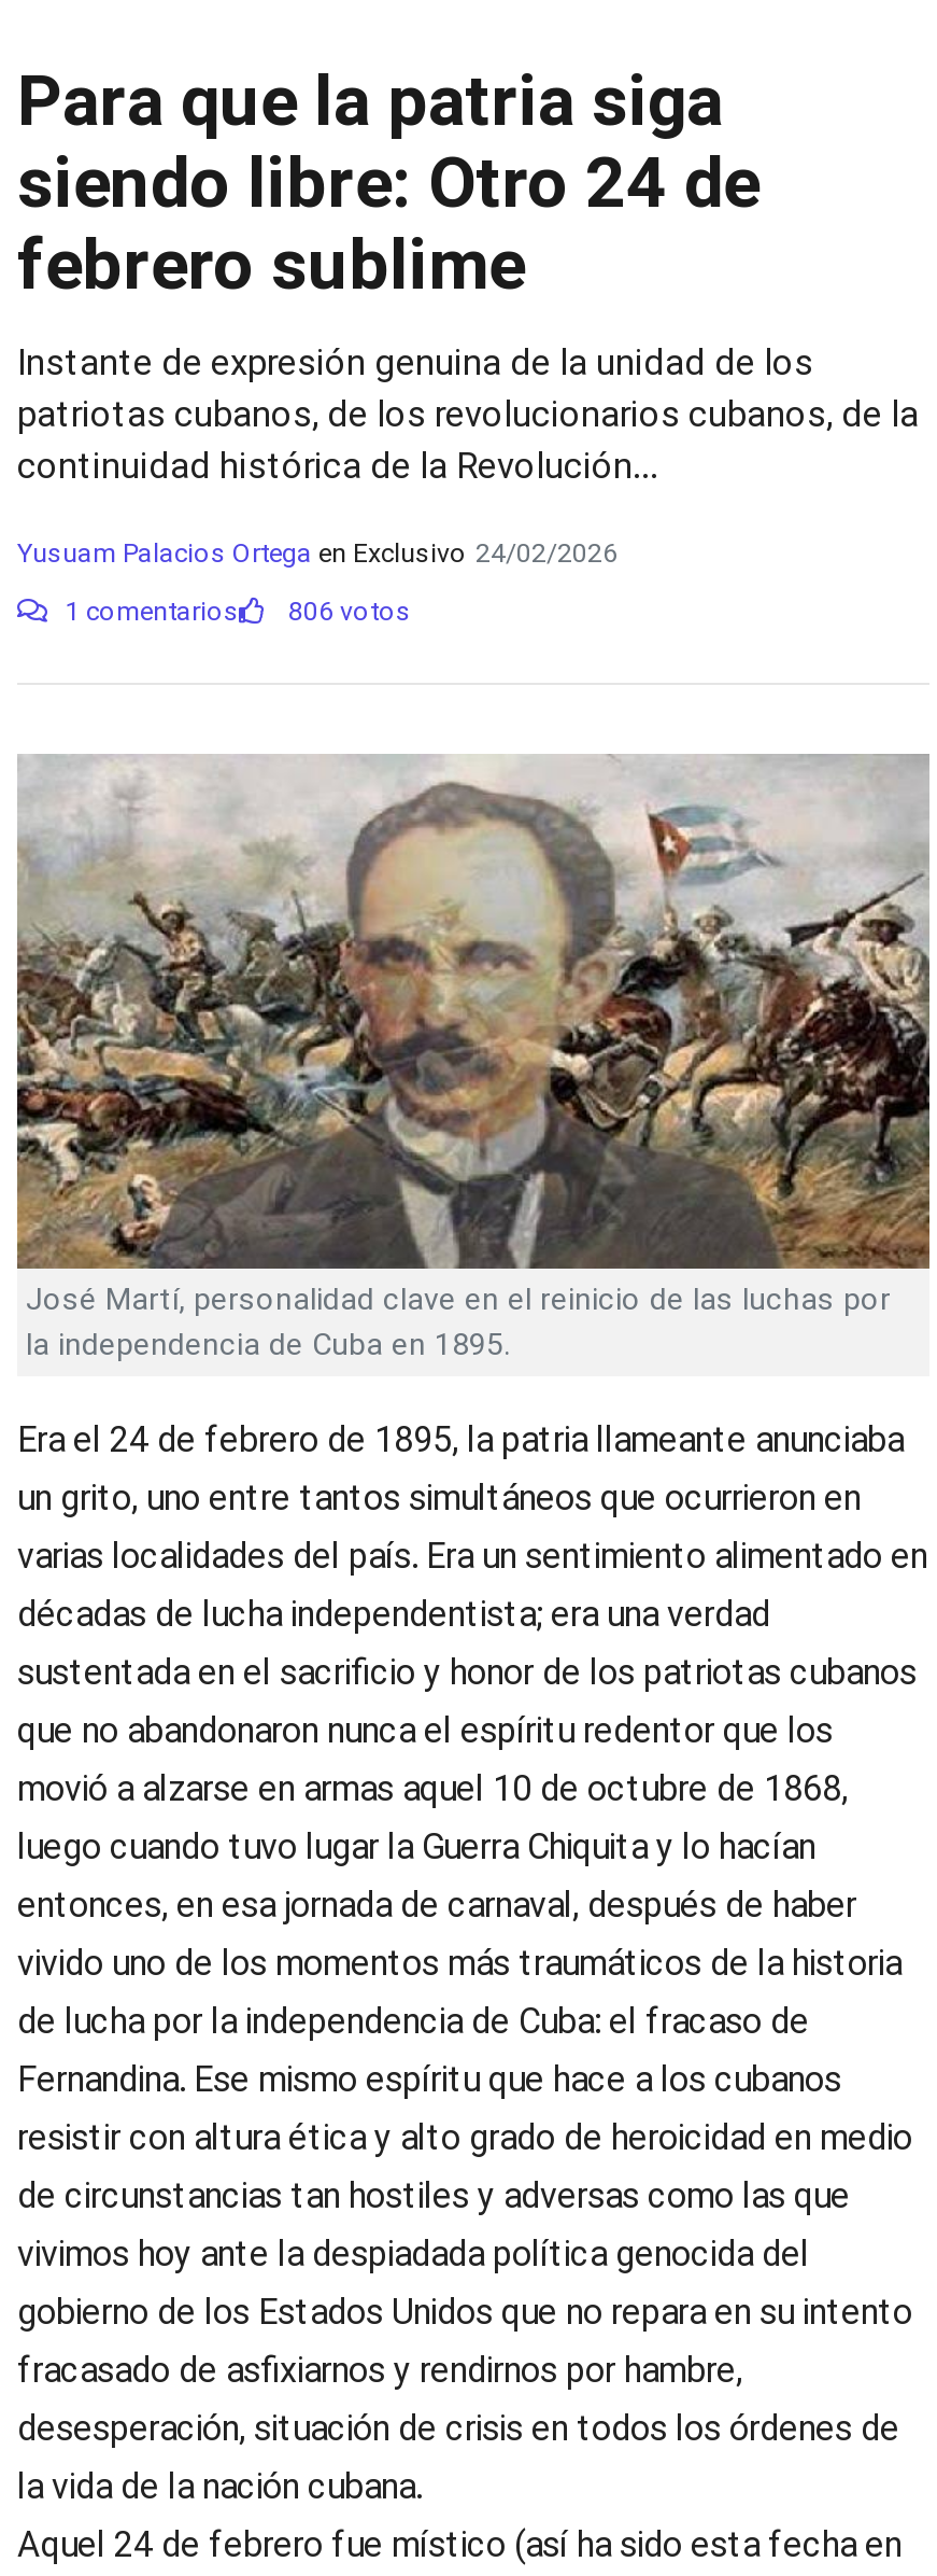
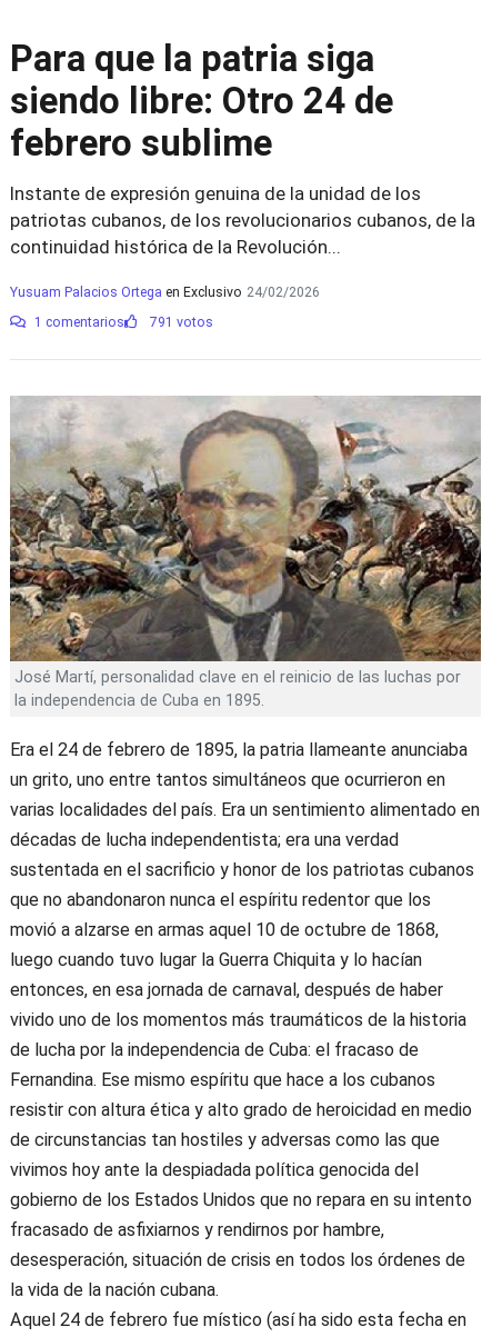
[65,597,411,627] 1 comentarios 806 votos -> [34,315,213,330] 1 comentarios 791 votos

